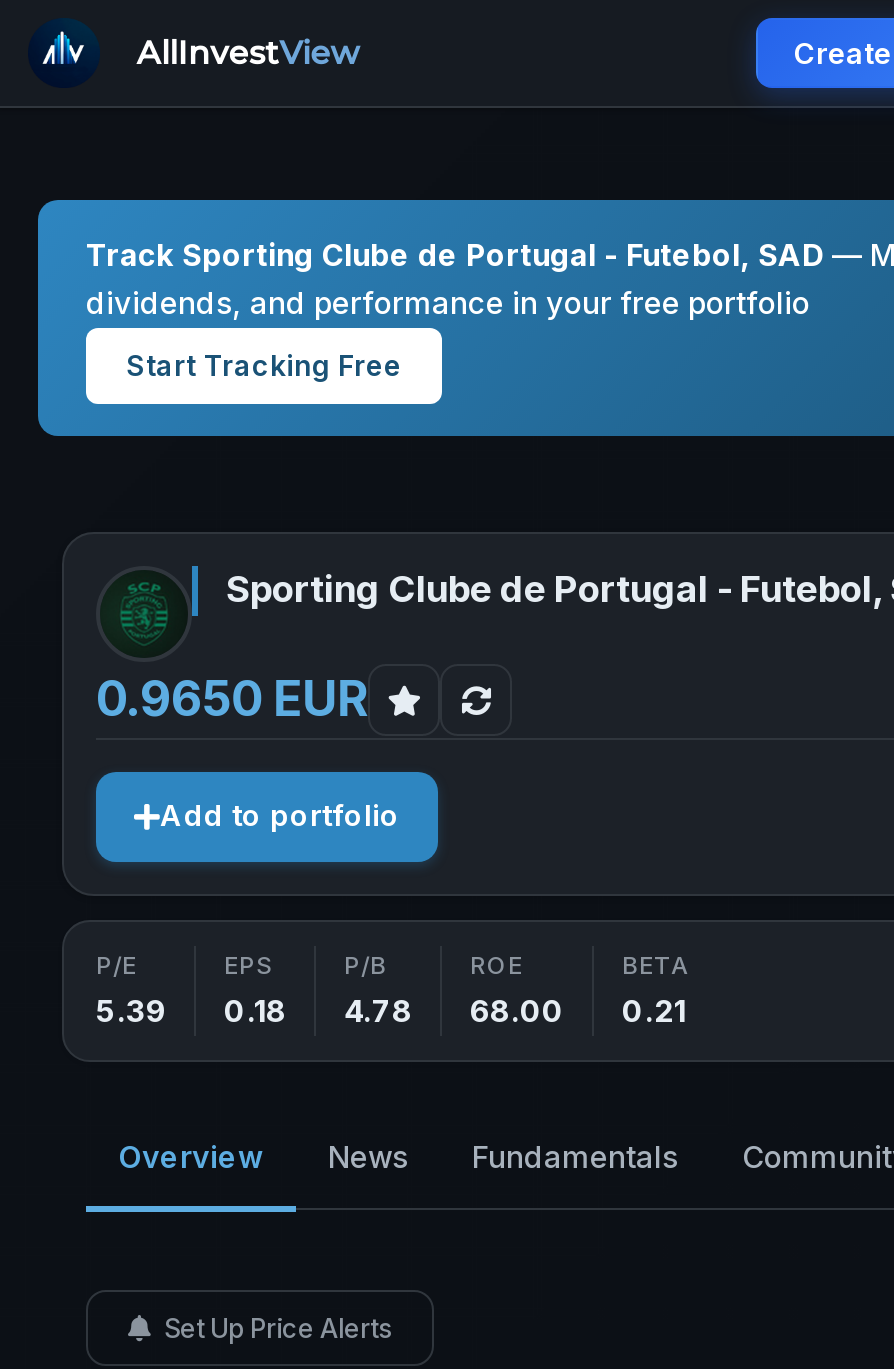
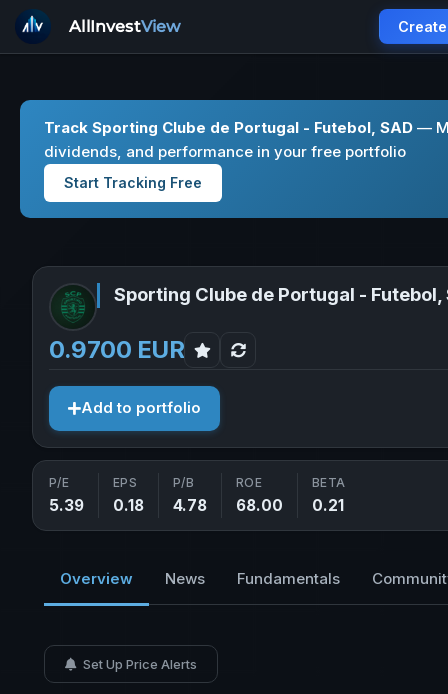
[96,670,368,728] 0.9650 EUR -> [49,335,184,364] 0.9700 EUR

